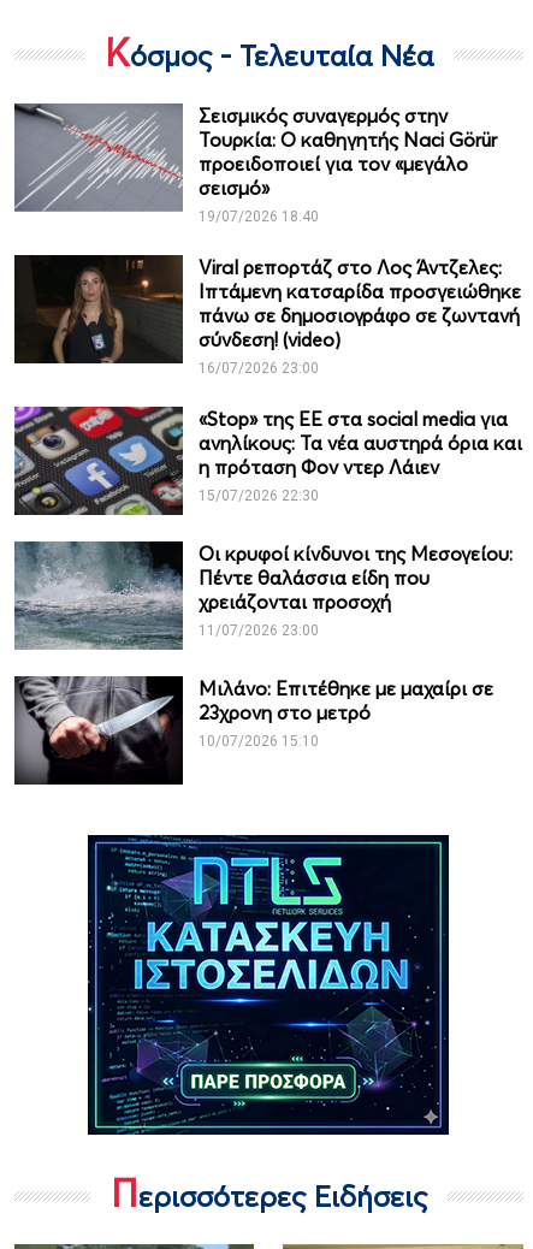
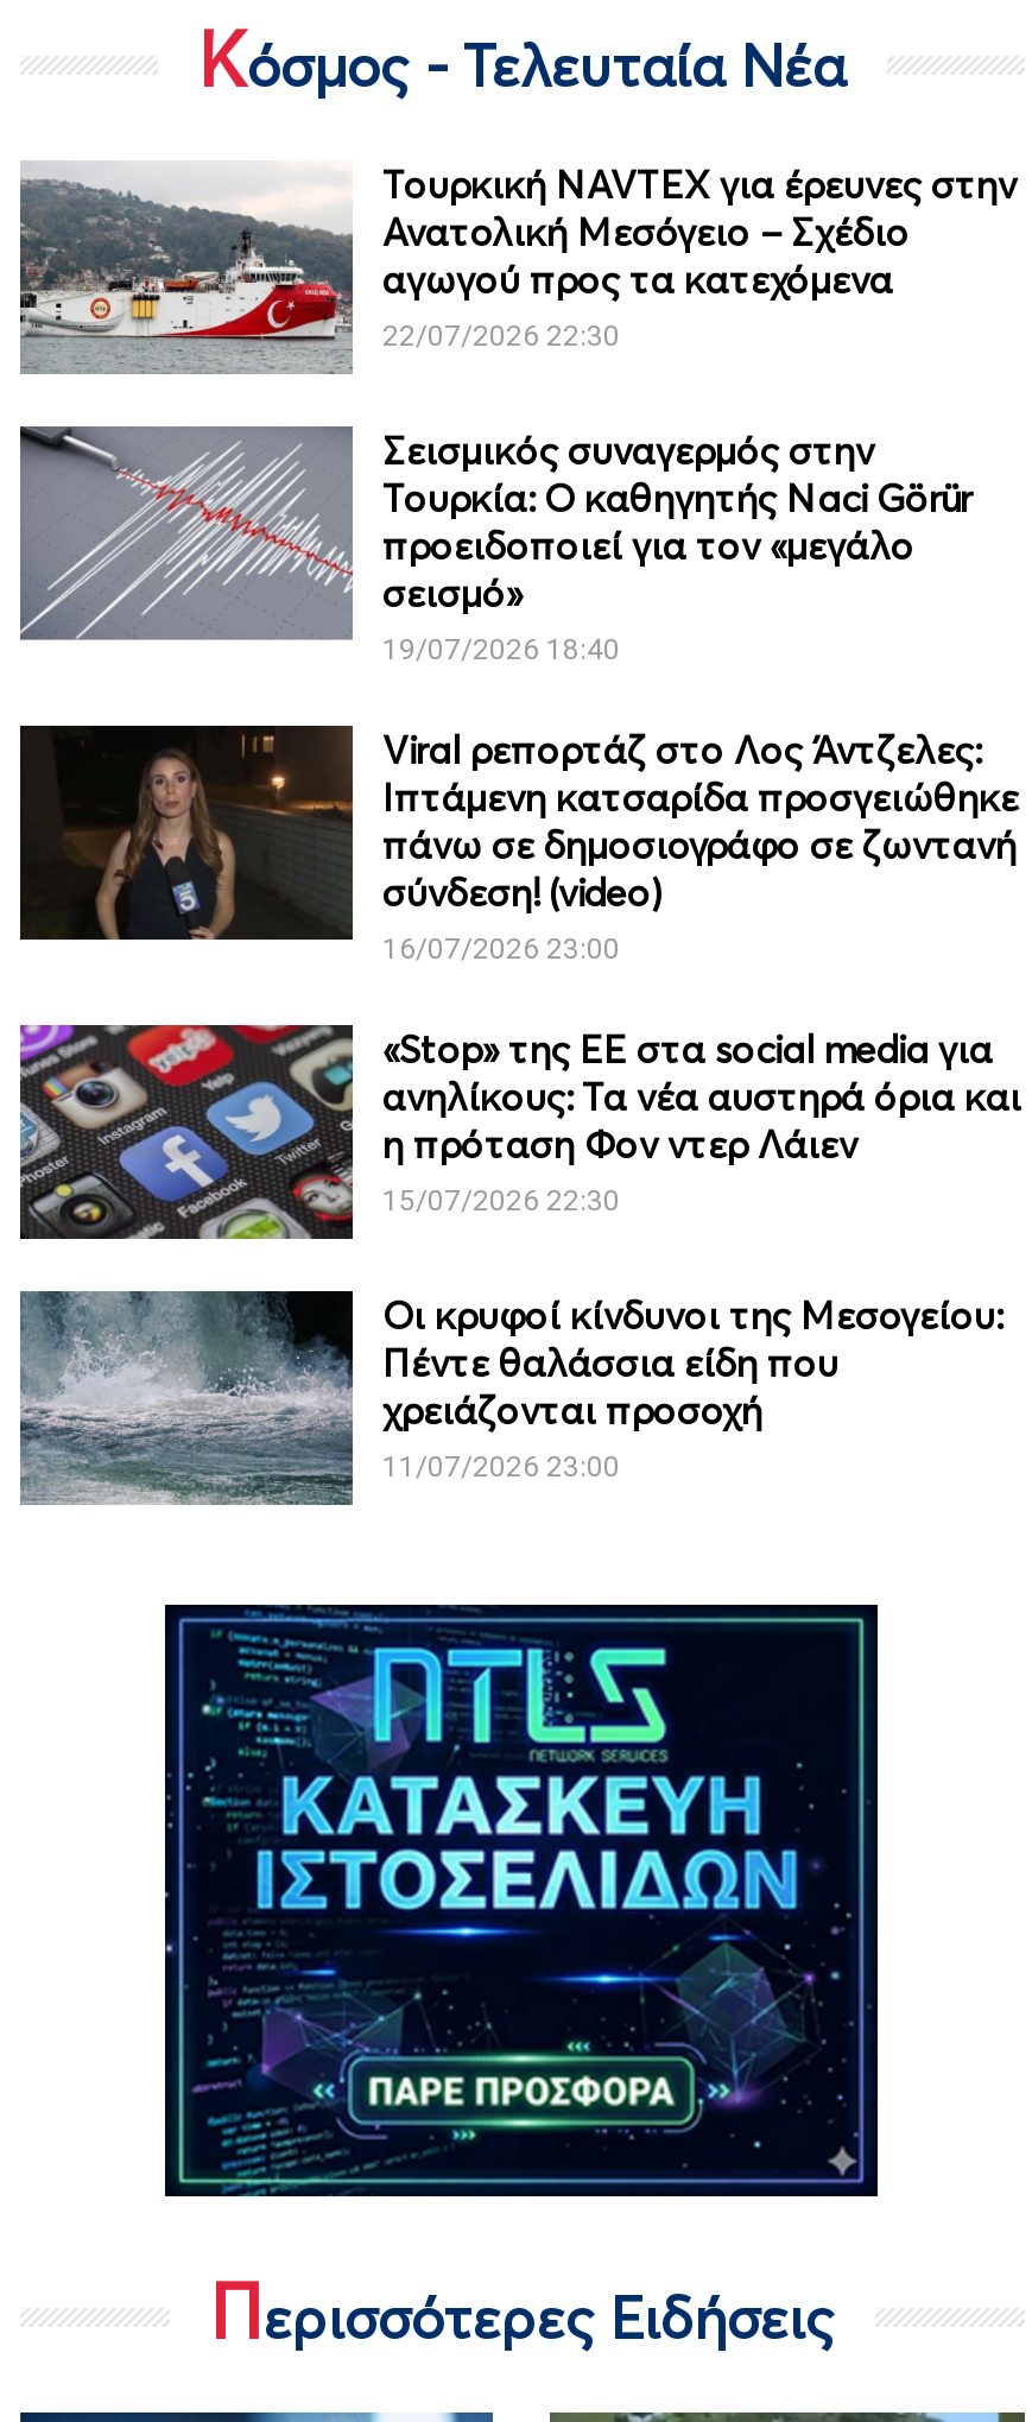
none -> [20,162,1017,369] [image] | Τουρκική NAVTEX για έρευνες στην | Ανατολική Μεσόγειο – Σχέδιο | αγωγού προς τα κατεχόμενα | 22/07/2026 22:30
moved [13,102,522,640] -> [18,424,1021,1485]: [image] | Σεισμικός συναγερμός στην | Τουρκία: Ο καθηγητής Naci Görür | ... | χρειάζονται προσοχή | 11/07/2026 23:00
[14,676,493,786] [image] | Μιλάνο: Επιτέθηκε με μαχαίρι σε | 23χρονη στο μετρό | 10/07/2026 15:10 -> none

